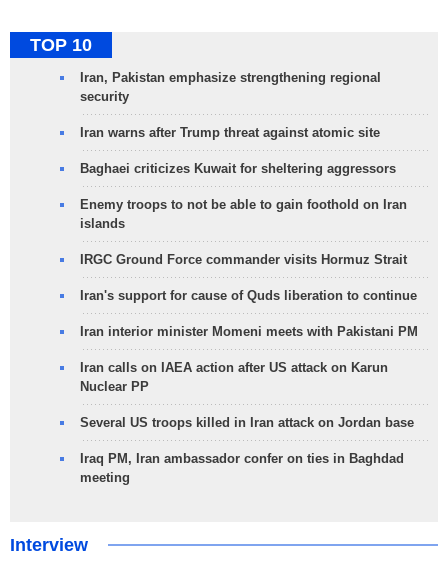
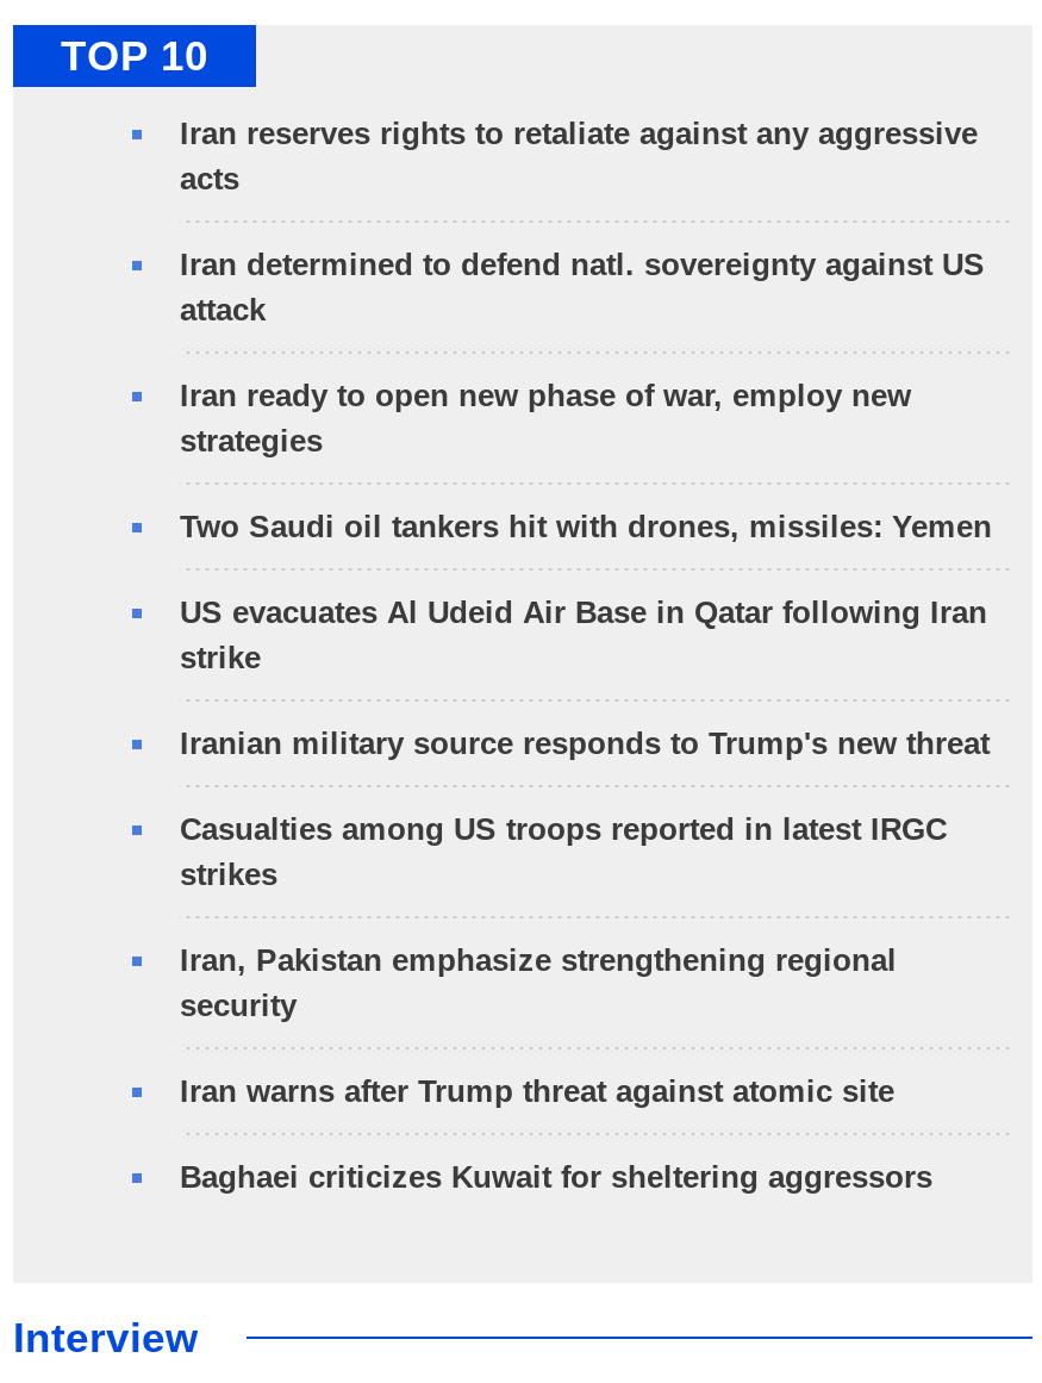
none -> [180,116,992,892] Iran reserves rights to retaliate against any aggressive | acts | Iran determined to defend natl. sovereignty against US | attack | Iran ready to open new phase of war, employ new | strategies | Two Saudi oil tankers hit with drones, missiles: Yemen | US evacuates Al Udeid Air Base in Qatar following Iran | strike | Iranian military source responds to Trump's new threat | Casualties among US troops reported in latest IRGC | strikes
moved [80,70,396,176] -> [180,942,932,1195]: Iran, Pakistan emphasize strengthening regional | security | Iran warns after Trump threat against atomic site | Baghaei criticizes Kuwait for sheltering aggressors
[80,197,418,485] Enemy troops to not be able to gain foothold on Iran | islands | IRGC Ground Force commander visits Hormuz Strait | Iran's support for cause of Quds liberation to continue | Iran interior minister Momeni meets with Pakistani PM | Iran calls on IAEA action after US attack on Karun | Nuclear PP | Several US troops killed in Iran attack on Jordan base | Iraq PM, Iran ambassador confer on ties in Baghdad | meeting -> none

